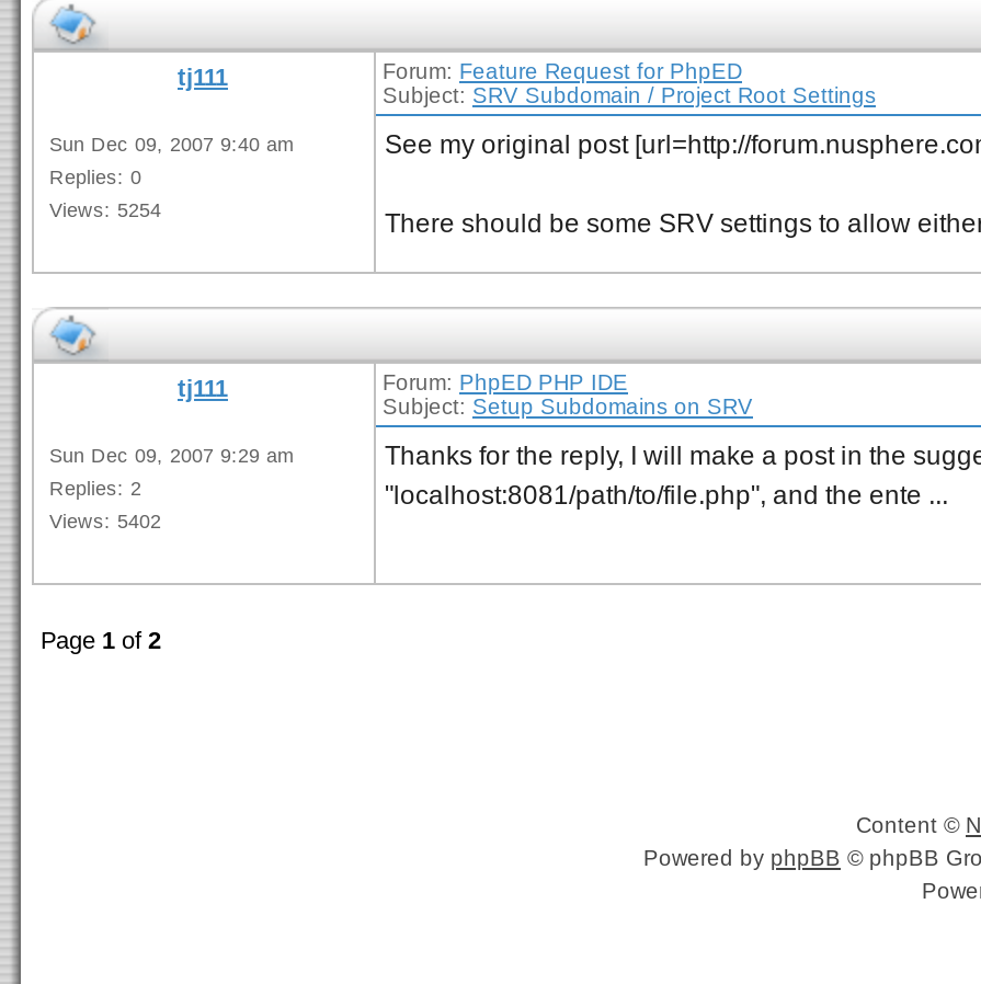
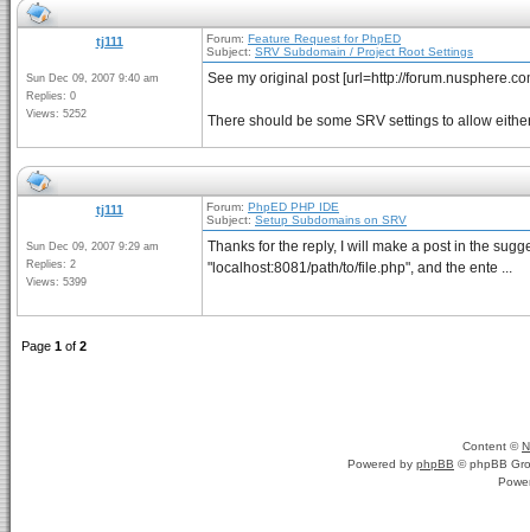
[49,199,161,221] Views: 5254 -> [26,108,87,120] Views: 5252
[49,511,161,533] Views: 5402 -> [26,276,87,288] Views: 5399

